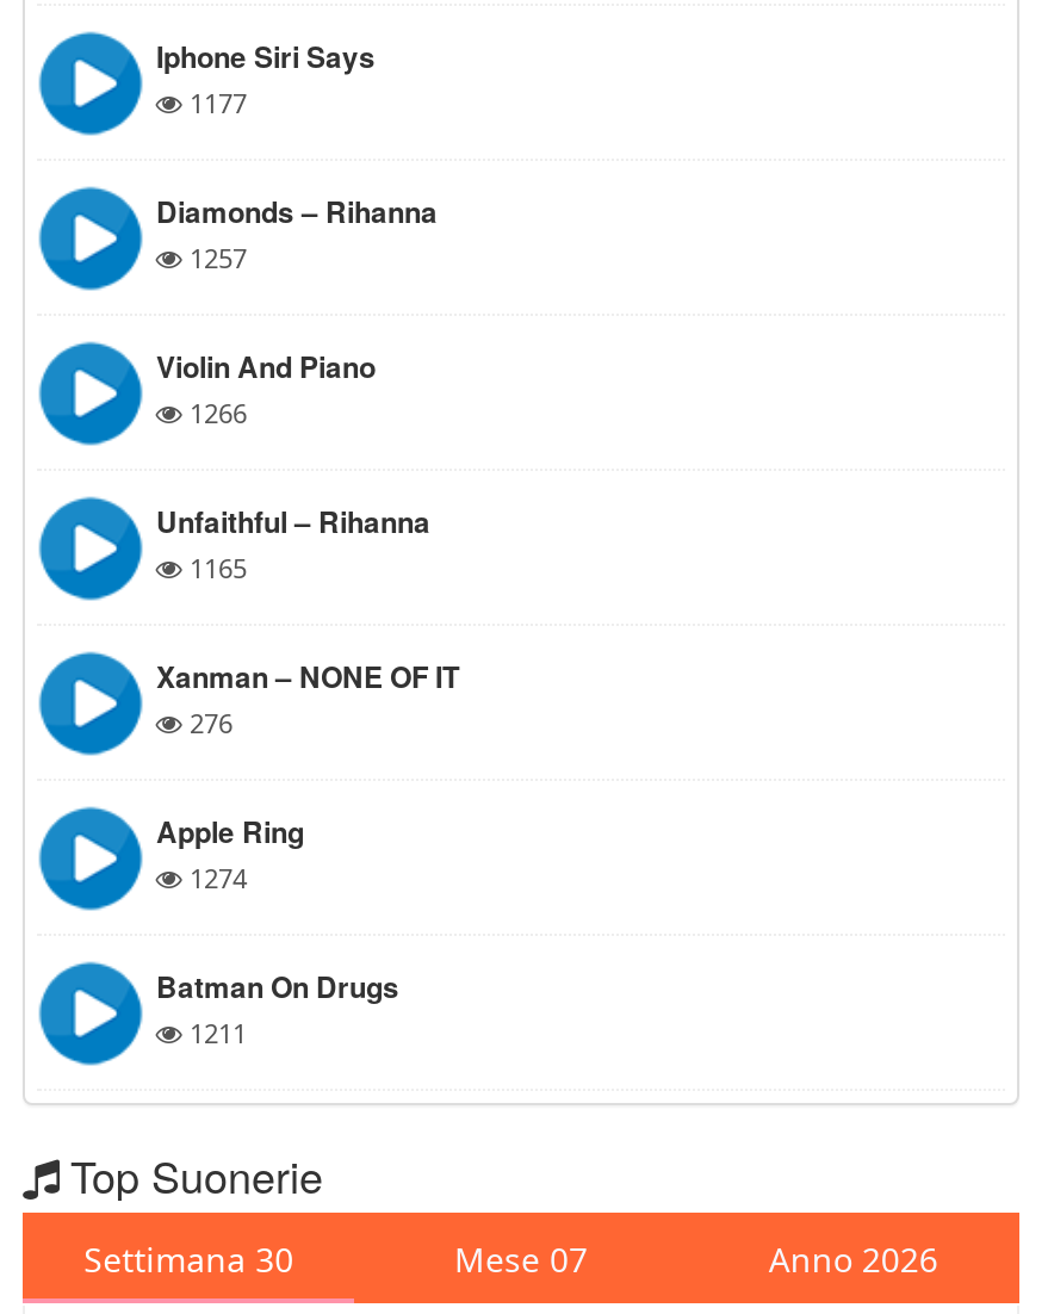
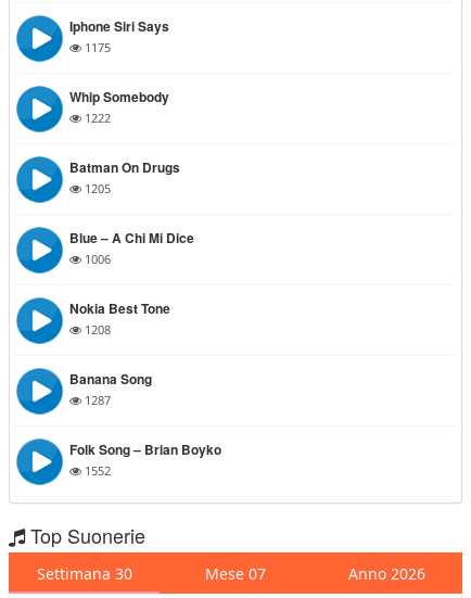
[156,85,459,895] 1177 | Diamonds – Rihanna | 1257 | Violin And Piano | 1266 | Unfaithful – Rihanna | 1165 | Xanman – NONE OF IT | 276 | Apple Ring | 1274 -> [69,39,169,126] 1175 | Whip Somebody | 1222
moved [156,965,399,1008] -> [69,157,180,177]: Batman On Drugs
[182,1015,247,1050] 1211 -> [69,180,221,479] 1205 | Blue – A Chi Mi Dice | 1006 | Nokia Best Tone | 1208 | Banana Song | 1287 | Folk Song – Brian Boyko | 1552

